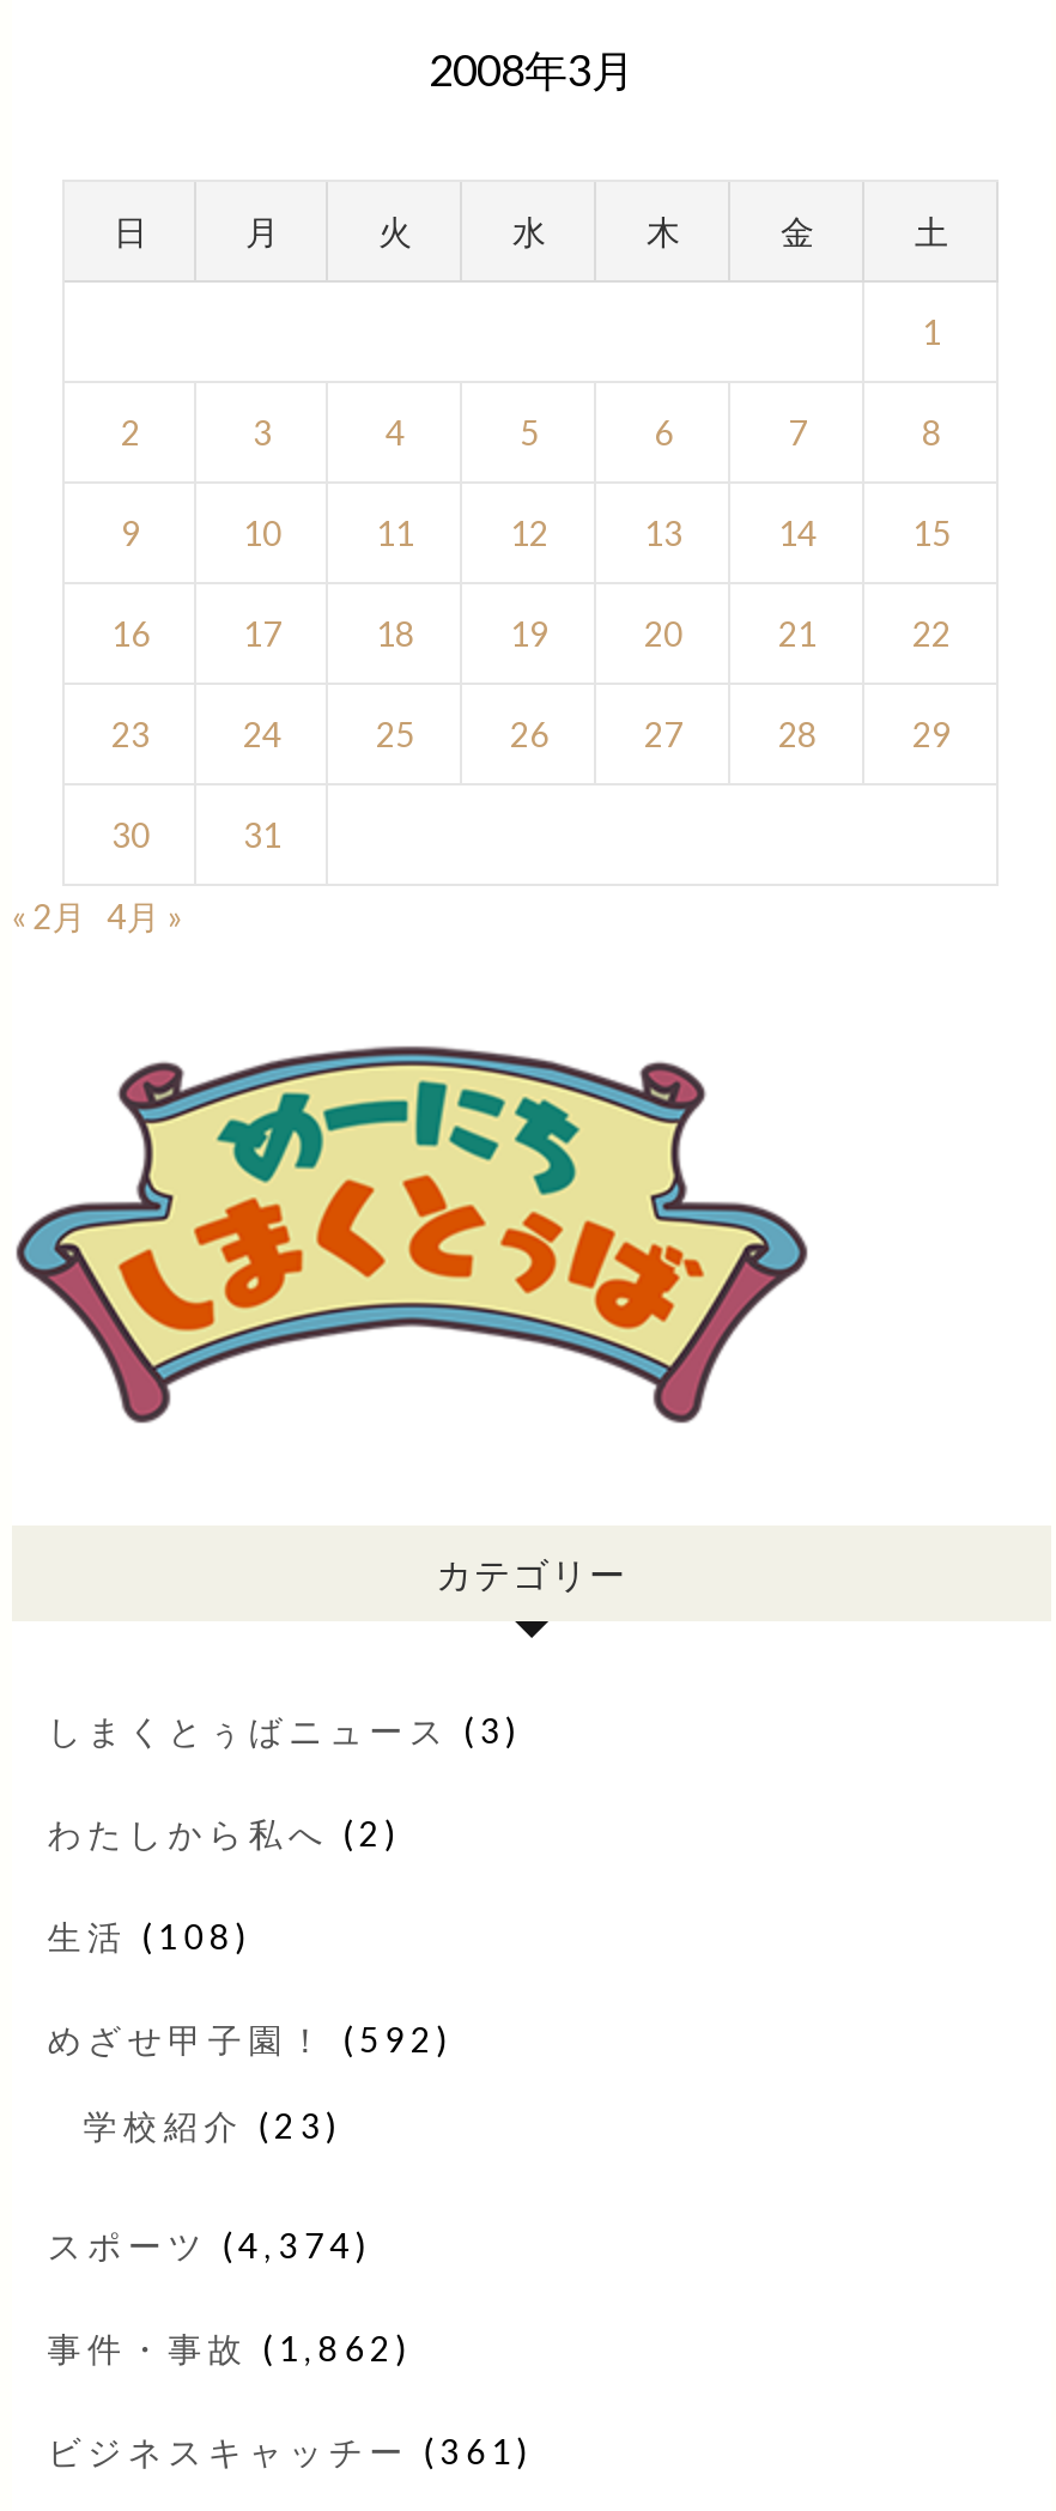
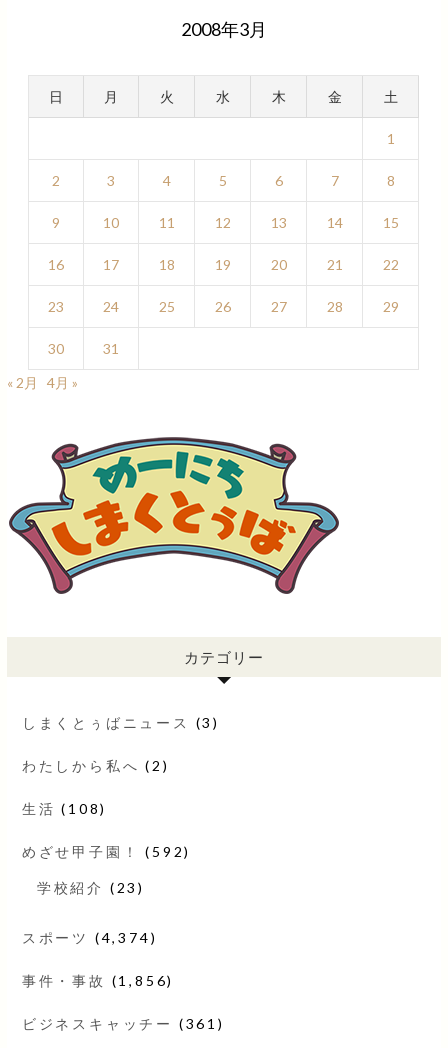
[47,2328,412,2368] 事件・事故(1,862) -> [22,972,174,989] 事件・事故(1,856)

